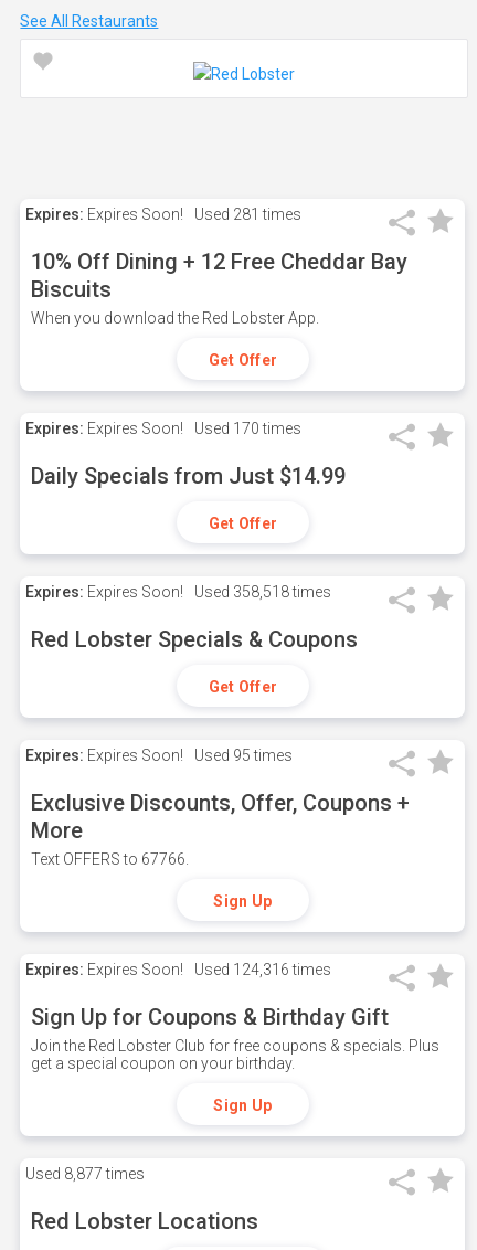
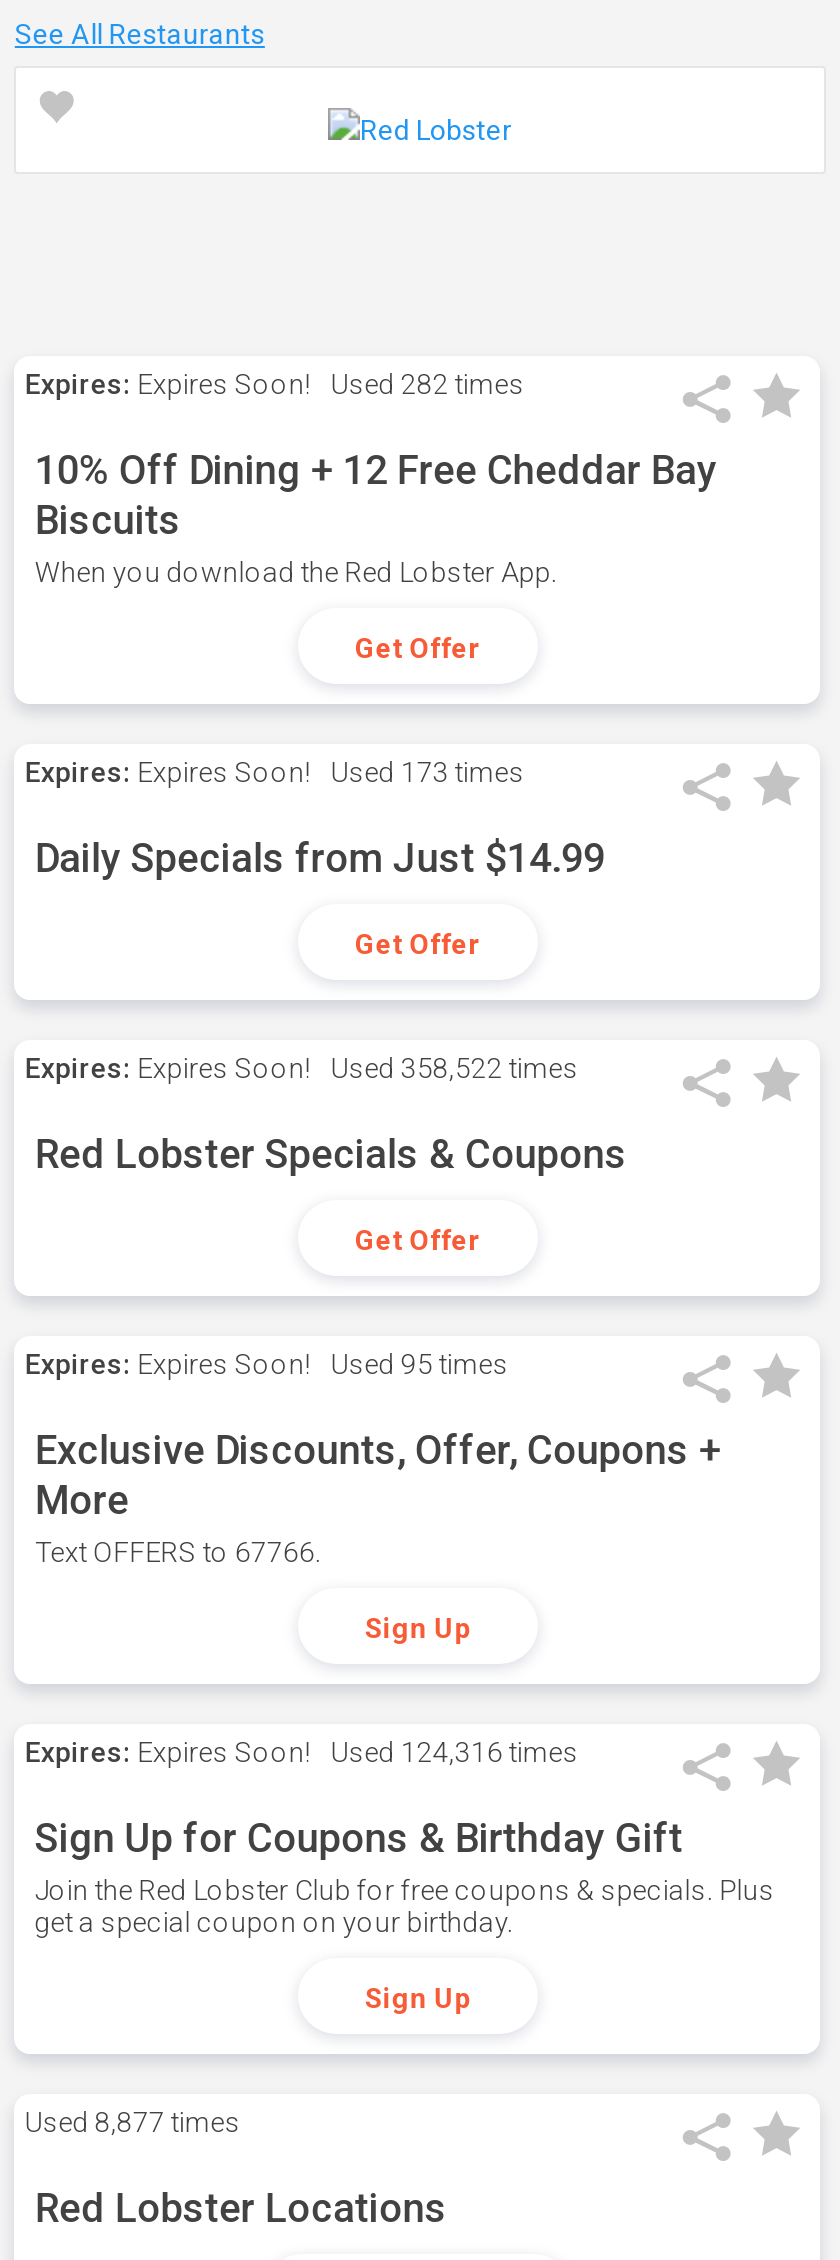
[26,205,302,223] Expires: Expires Soon! Used 281 times -> [25,368,525,400] Expires: Expires Soon! Used 282 times
[26,420,302,437] Expires: Expires Soon! Used 170 times -> [25,756,525,788] Expires: Expires Soon! Used 173 times
[26,583,332,601] Expires: Expires Soon! Used 358,518 times -> [25,1052,579,1084] Expires: Expires Soon! Used 358,522 times

